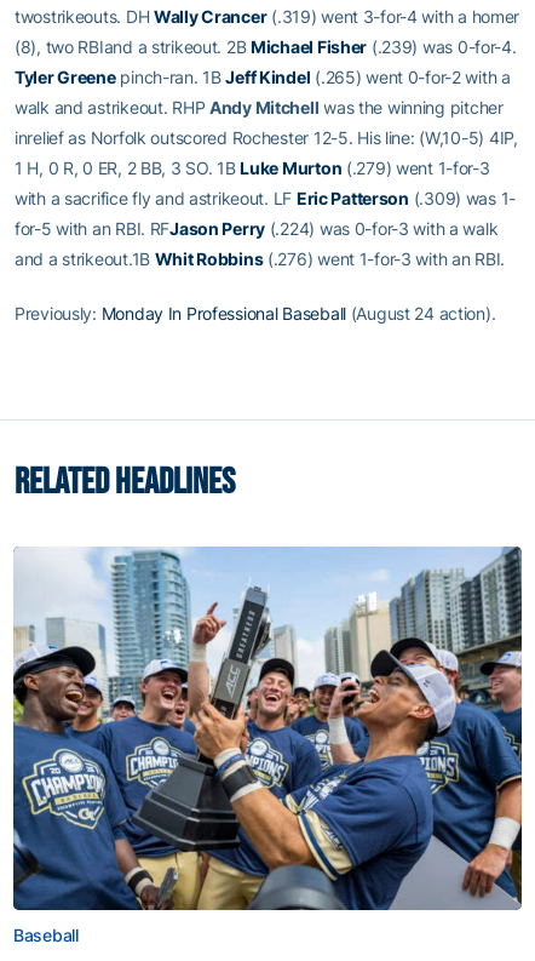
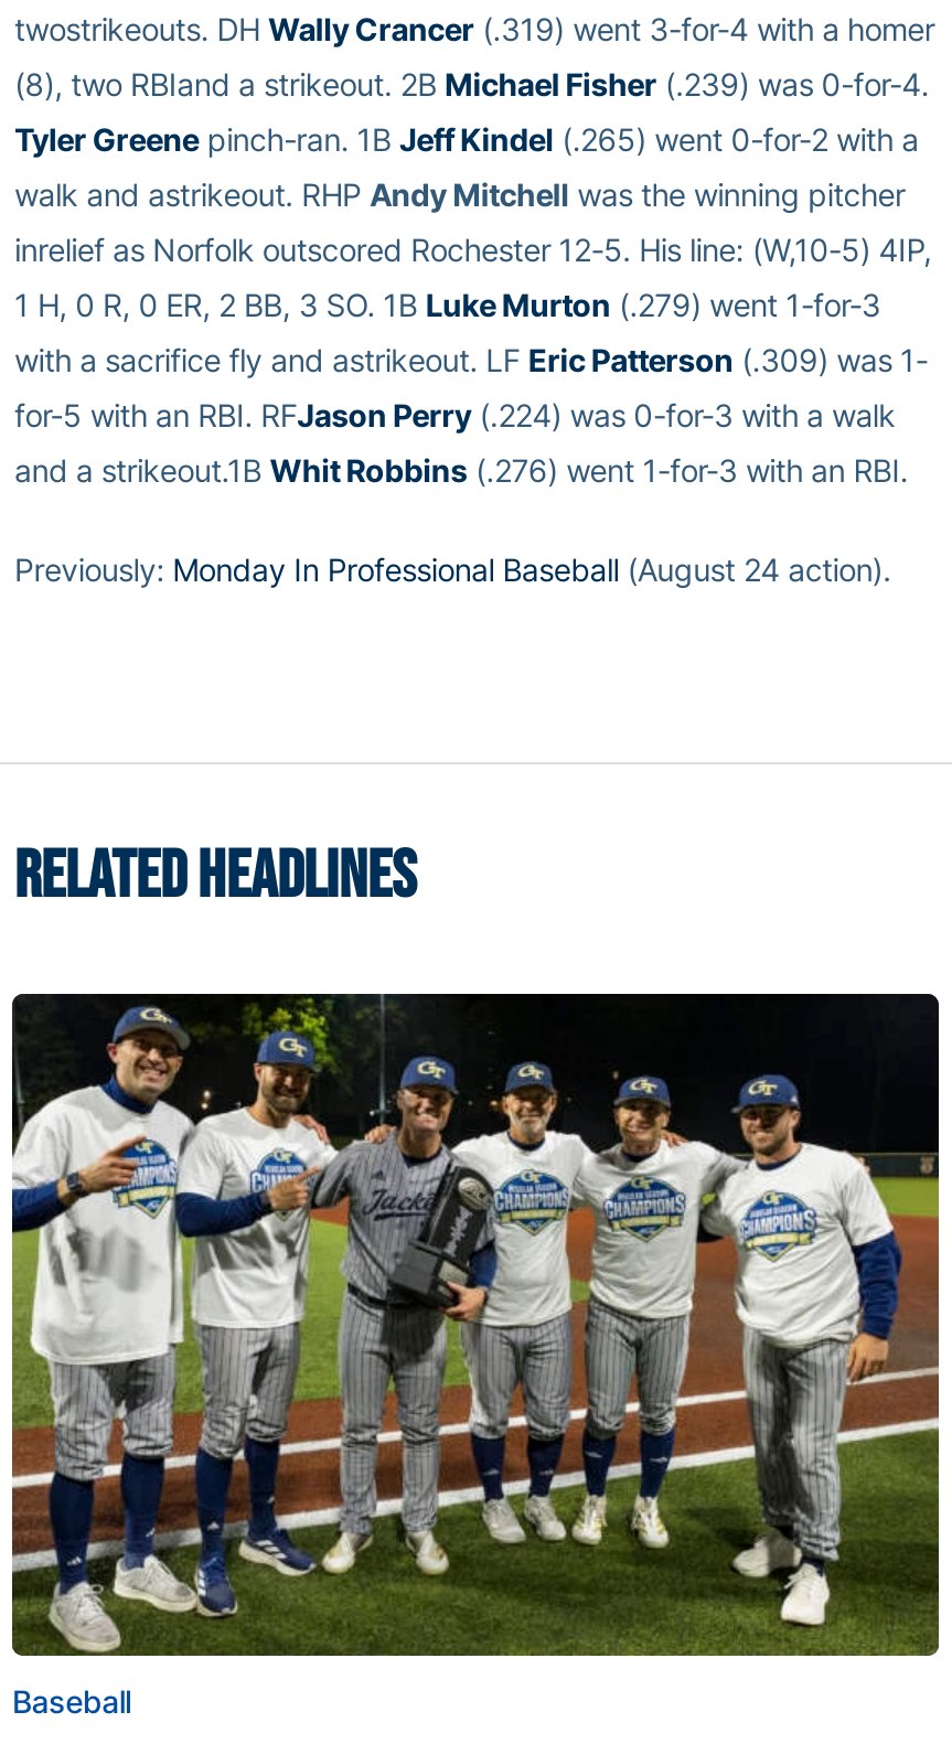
[12,545,523,911] [image] -> [10,992,941,1658] [image]

